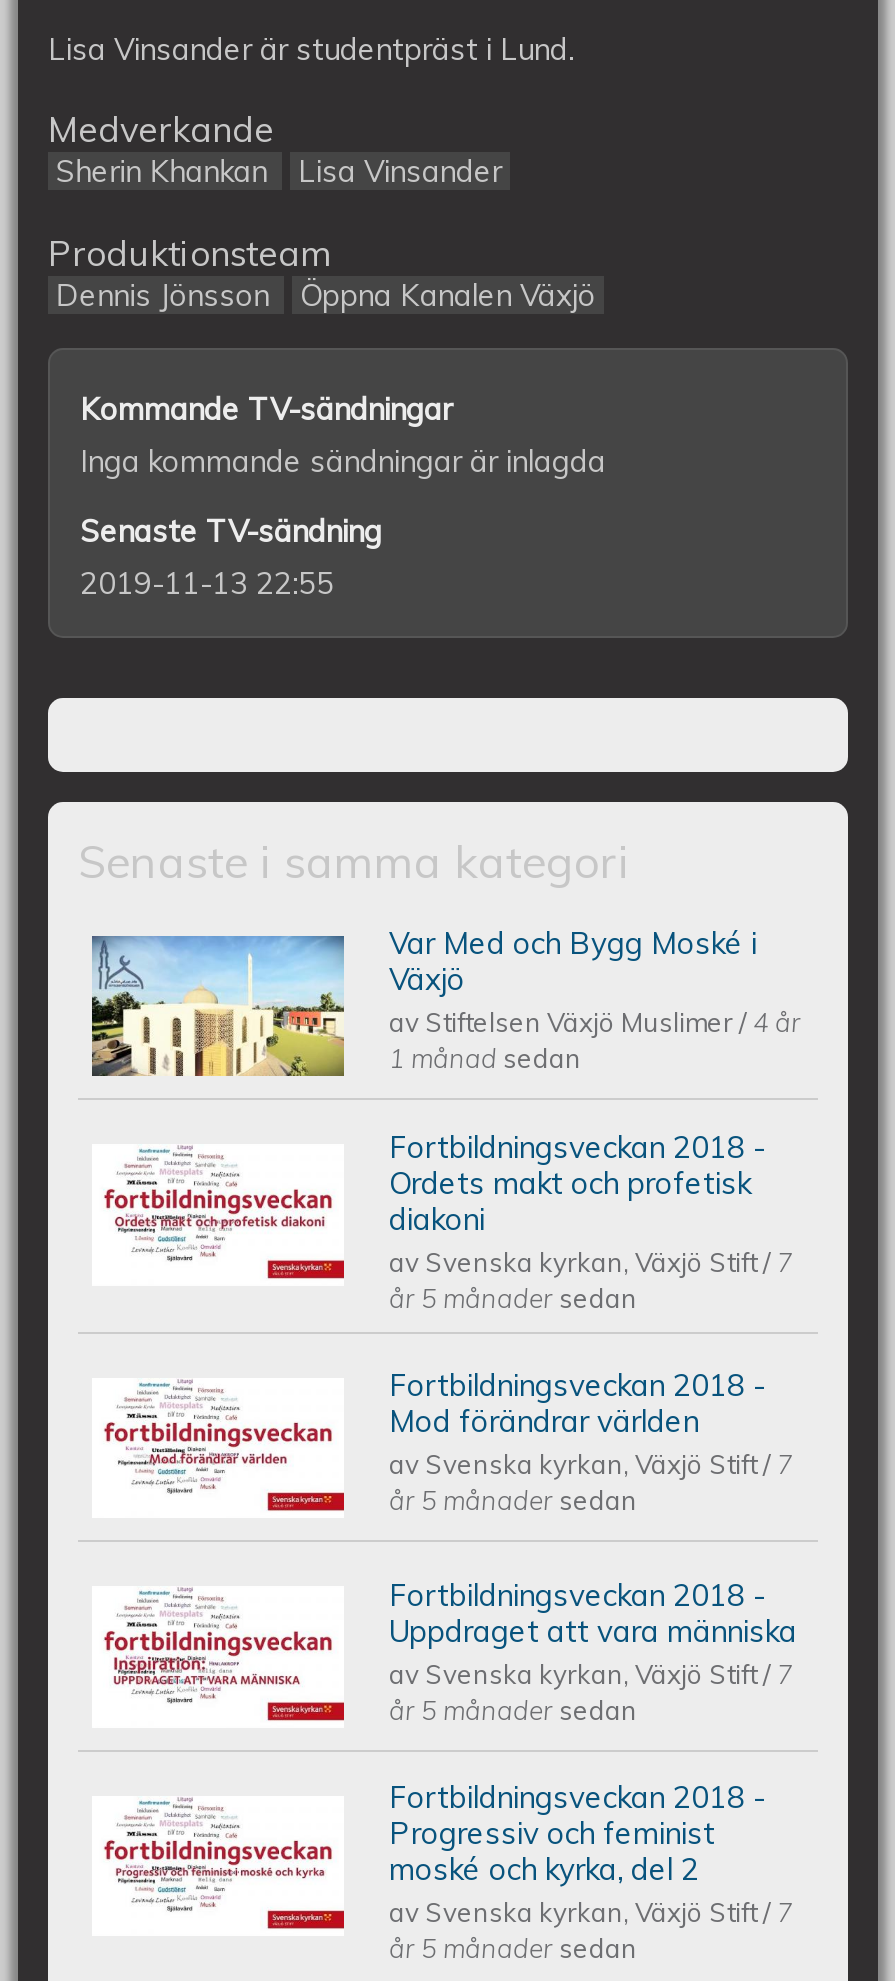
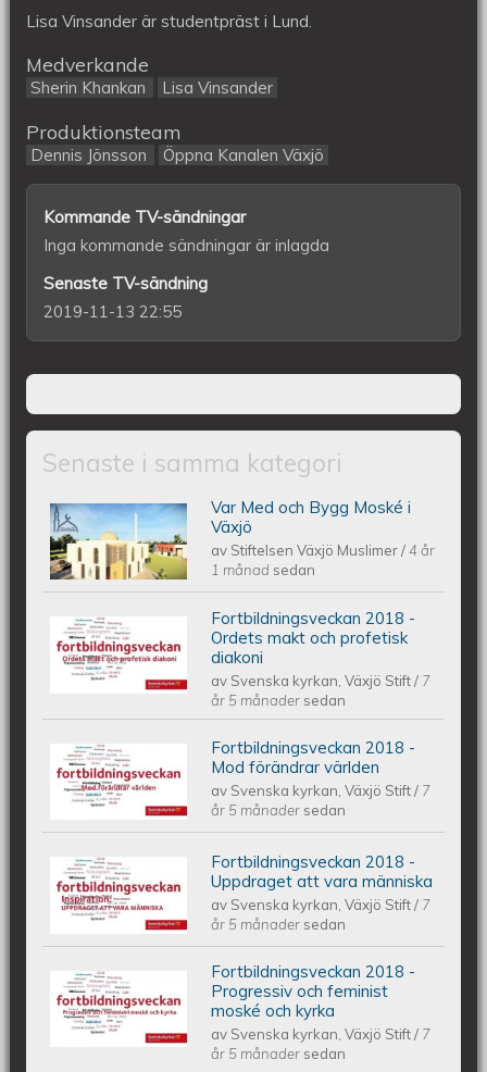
[389,1850,699,1888] moské och kyrka, del 2 -> [211,1000,335,1021] moské och kyrka

